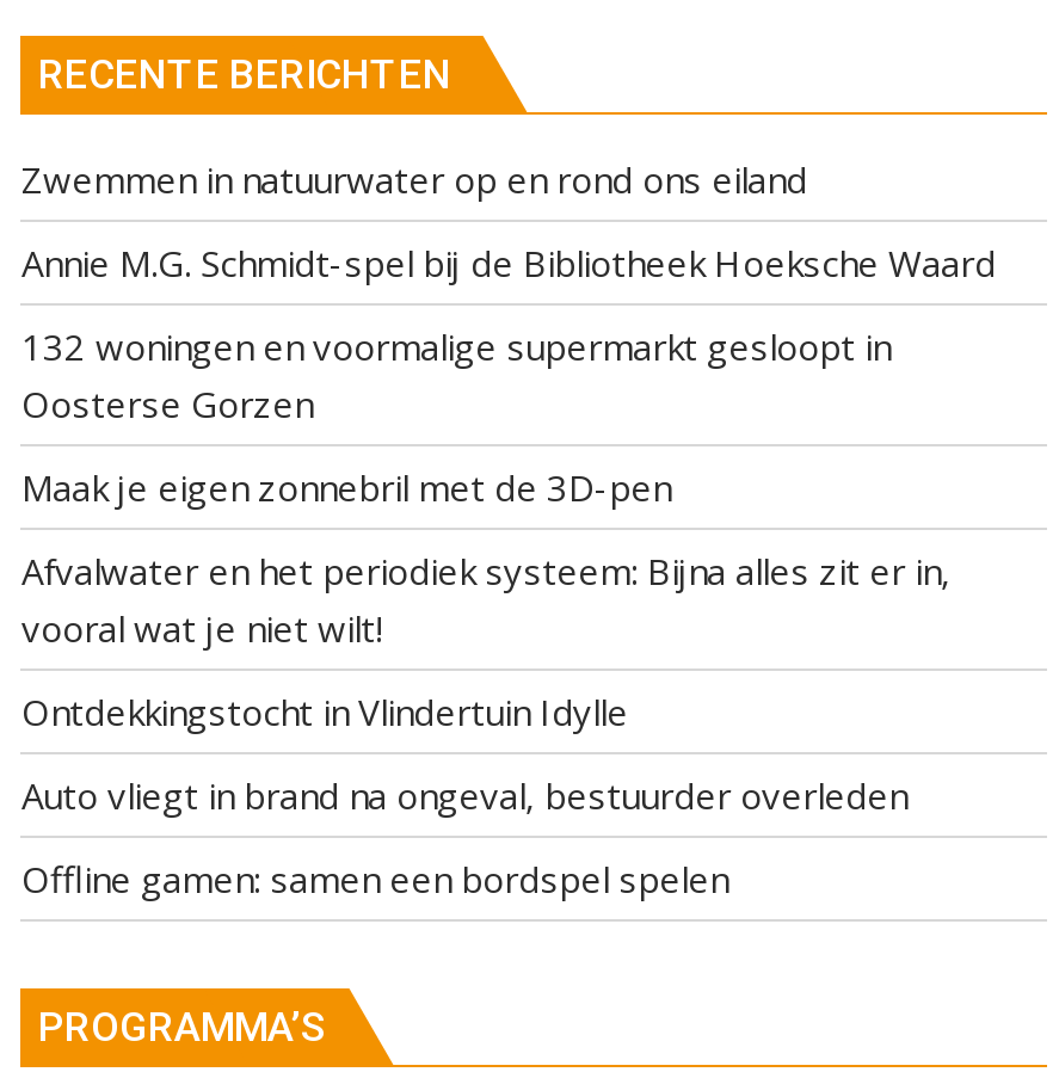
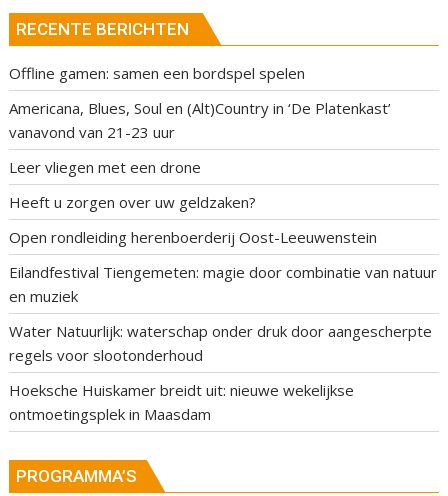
[21,155,996,819] Zwemmen in natuurwater op en rond ons eiland | Annie M.G. Schmidt-spel bij de Bibliotheek Hoeksche Waard | 132 woningen en voormalige supermarkt gesloopt in | Oosterse Gorzen | Maak je eigen zonnebril met de 3D-pen | Afvalwater en het periodiek systeem: Bijna alles zit er in, | vooral wat je niet wilt! | Ontdekkingstocht in Vlindertuin Idylle | Auto vliegt in brand na ongeval, bestuurder overleden -> none
moved [21,855,728,903] -> [9,63,305,83]: Offline gamen: samen een bordspel spelen
none -> [9,98,437,424] Americana, Blues, Soul en (Alt)Country in ‘De Platenkast’ | vanavond van 21-23 uur | Leer vliegen met een drone | Heeft u zorgen over uw geldzaken? | Open rondleiding herenboerderij Oost-Leeuwenstein | Eilandfestival Tiengemeten: magie door combinatie van natuur | en muziek | Water Natuurlijk: waterschap onder druk door aangescherpte | regels voor slootonderhoud | Hoeksche Huiskamer breidt uit: nieuwe wekelijkse | ontmoetingsplek in Maasdam

